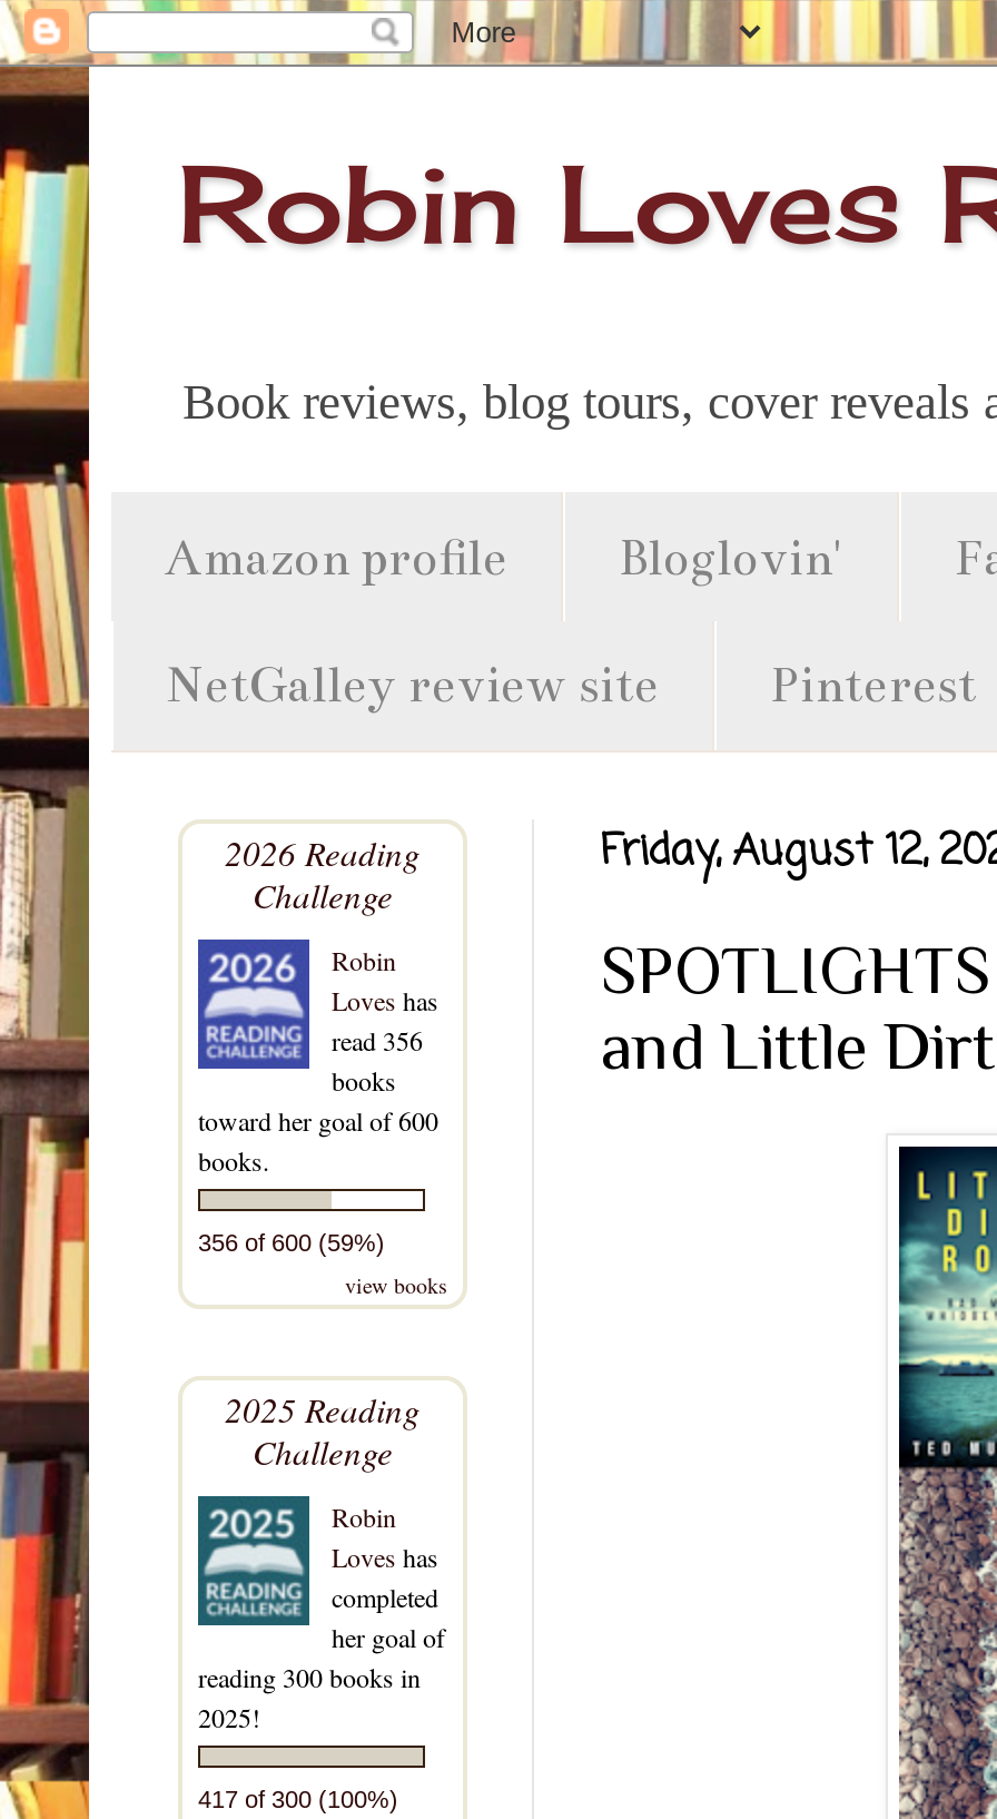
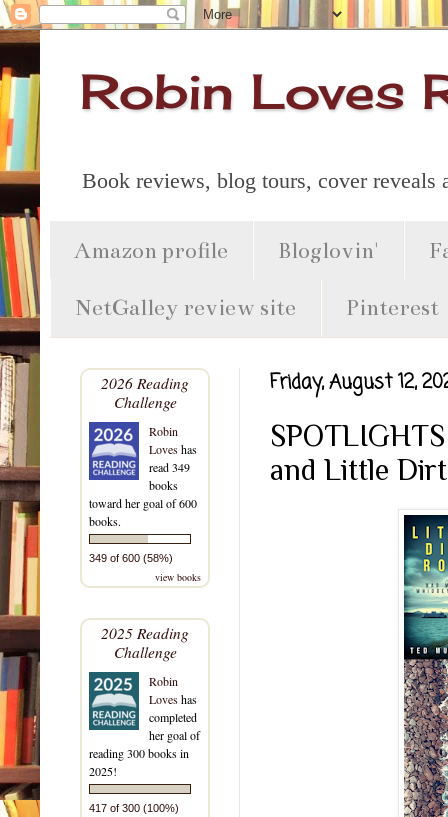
[332,1021,423,1057] read 356 -> [149,459,190,475] read 349
[198,1229,385,1255] 356 of 600 (59%) -> [89,552,173,564] 349 of 600 (58%)

